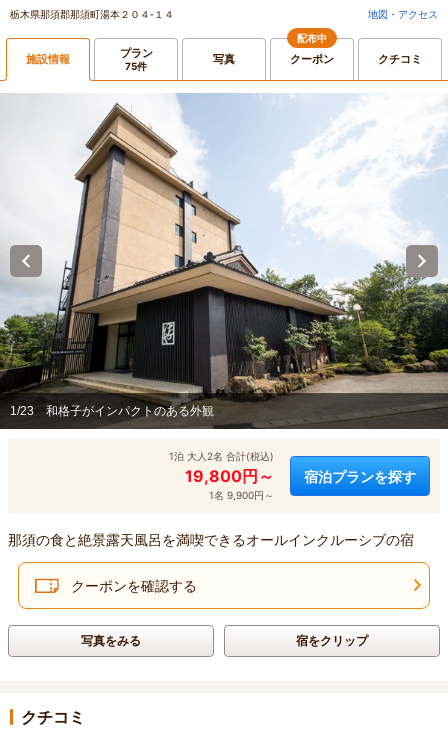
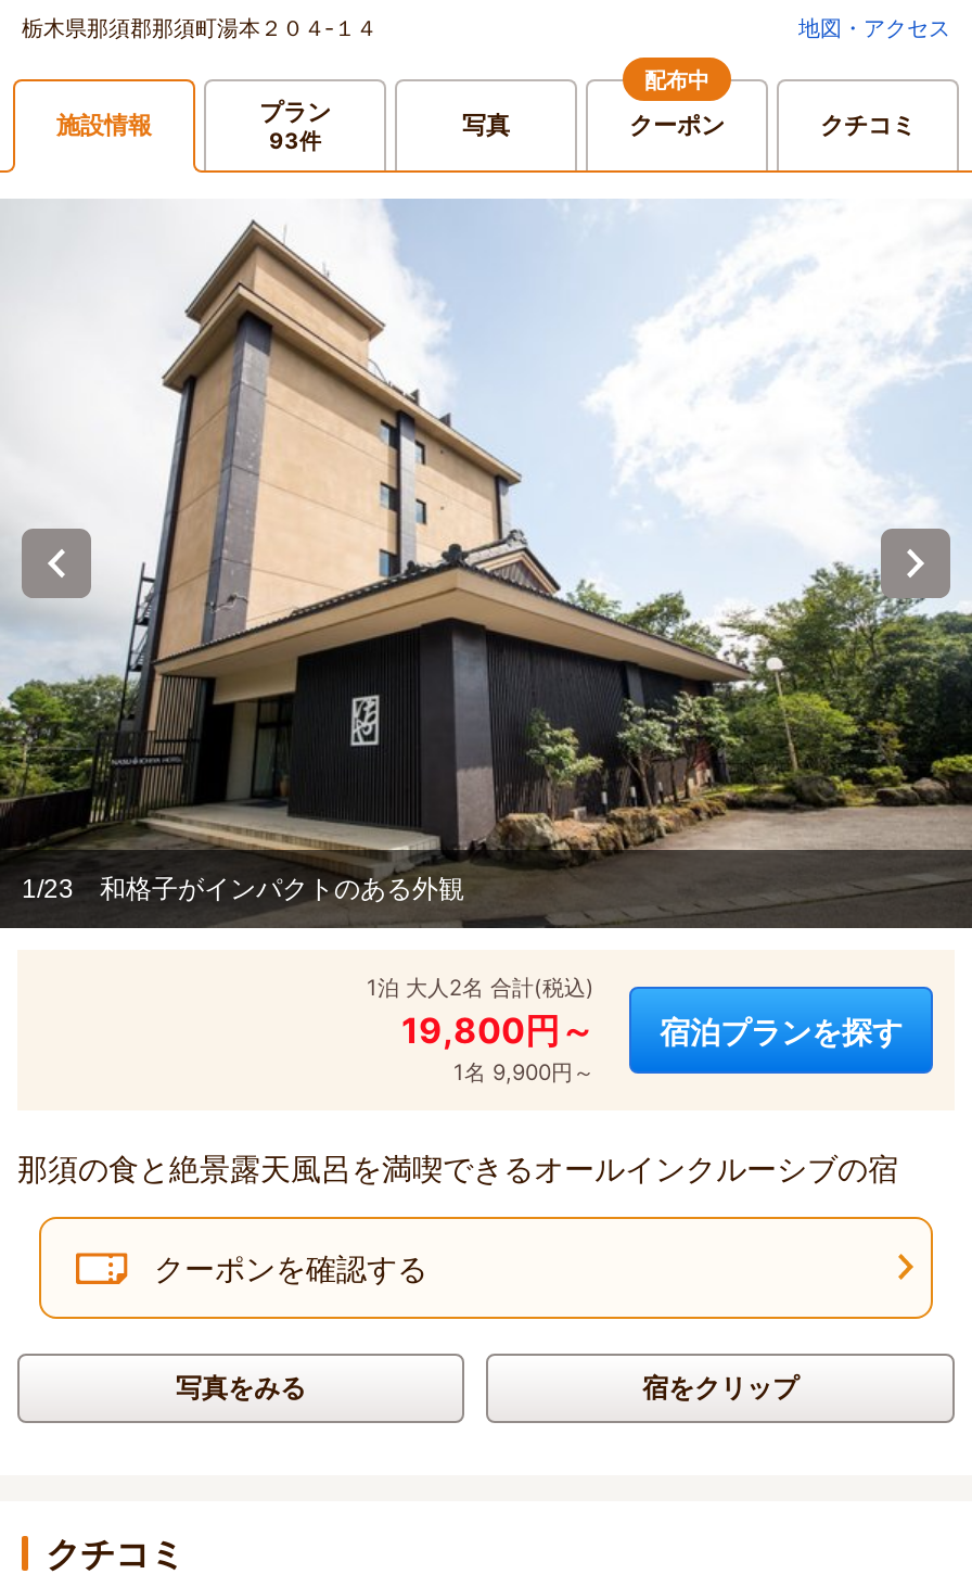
[125,60,147,72] 75件 -> [269,126,321,152] 93件

